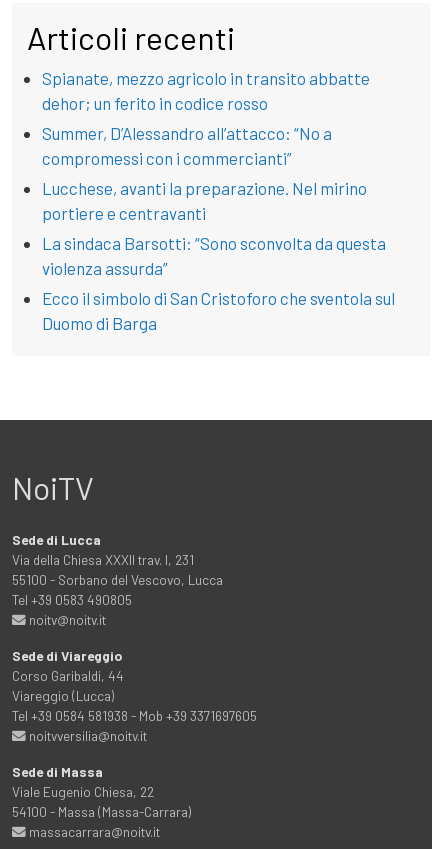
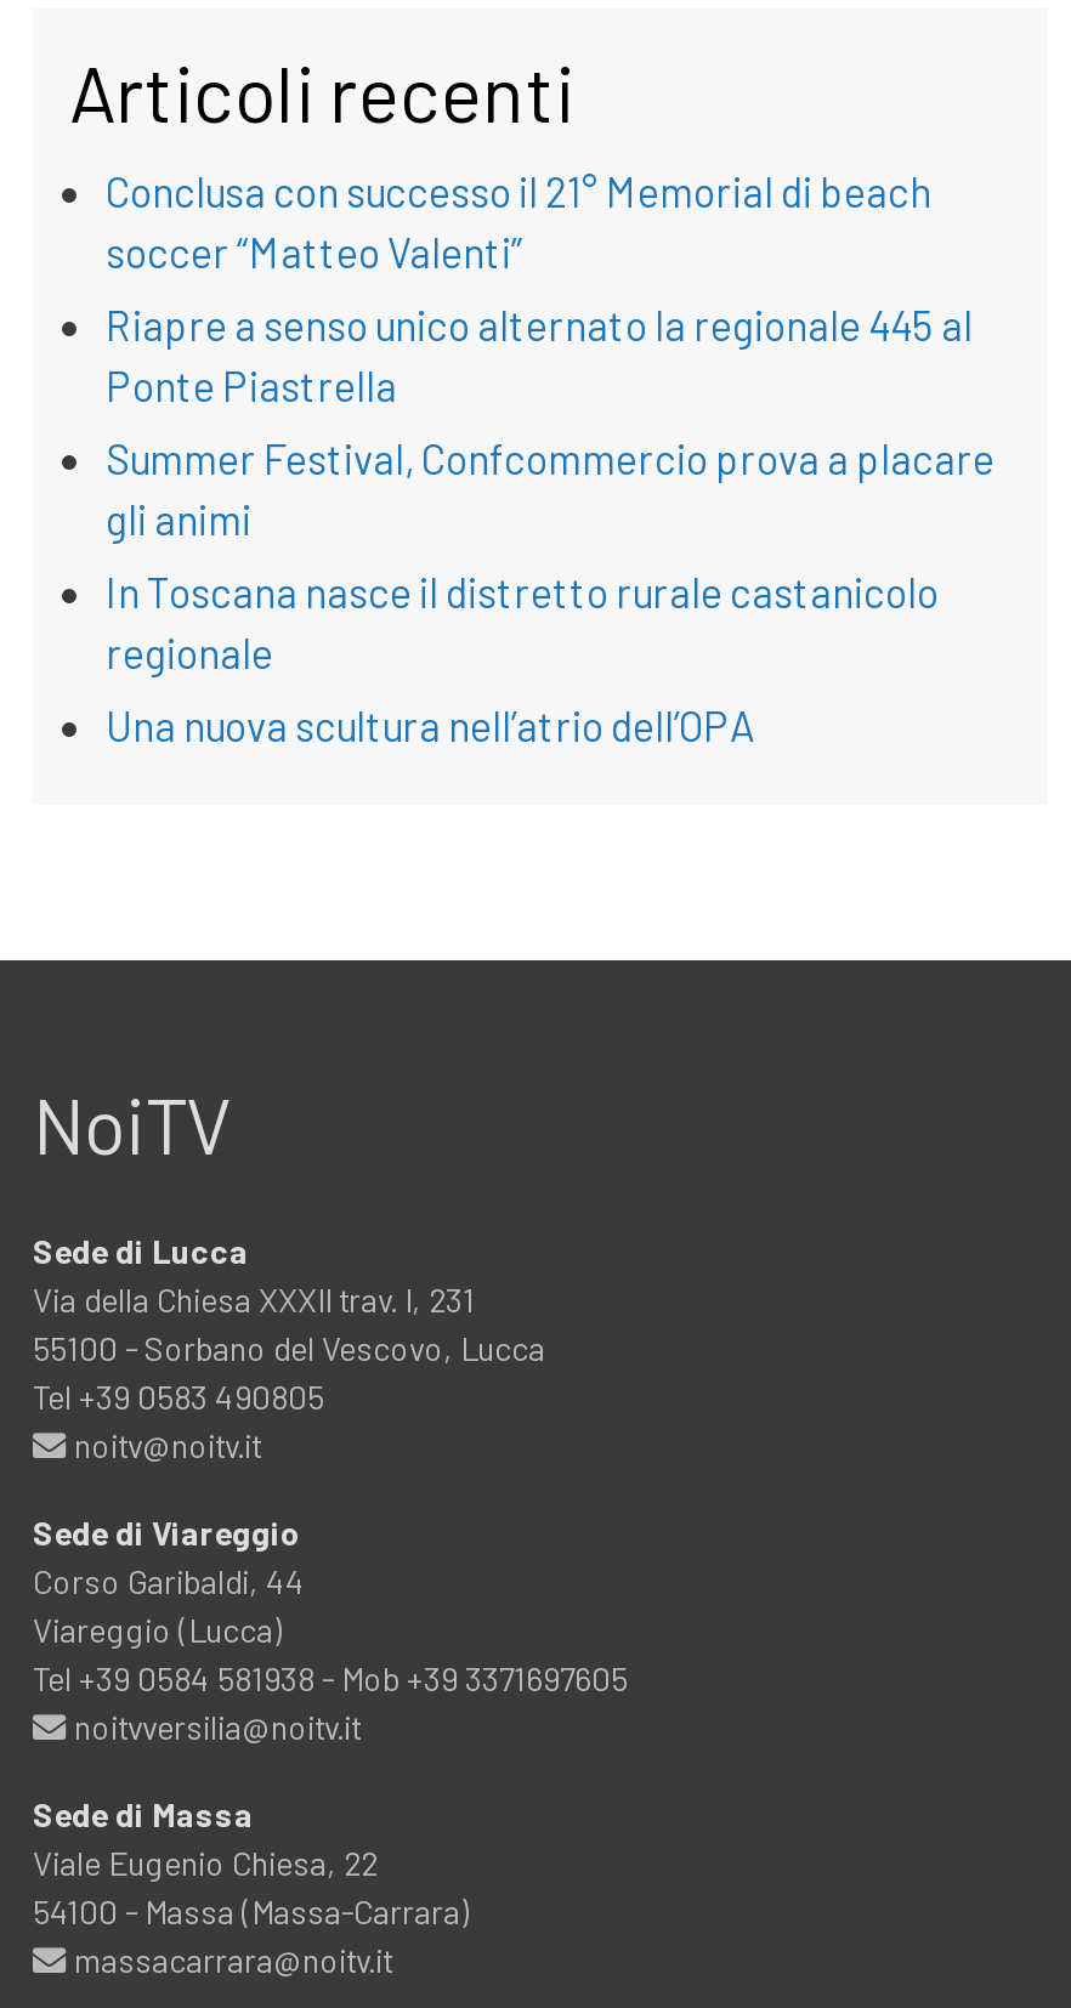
[42,67,370,112] Spianate, mezzo agricolo in transito abbatte | dehor; un ferito in codice rosso -> [106,168,931,277] Conclusa con successo il 21° Memorial di beach | soccer “Matteo Valenti”
[42,122,332,167] Summer, D’Alessandro all’attacco: “No a | compromessi con i commercianti” -> [106,301,973,410] Riapre a senso unico alternato la regionale 445 al | Ponte Piastrella
[42,177,367,222] Lucchese, avanti la preparazione. Nel mirino | portiere e centravanti -> [106,435,994,544] Summer Festival, Confcommercio prova a placare | gli animi
[42,232,386,277] La sindaca Barsotti: “Sono sconvolta da questa | violenza assurda” -> [106,568,939,677] In Toscana nasce il distretto rurale castanicolo | regionale
[42,287,395,332] Ecco il simbolo di San Cristoforo che sventola sul | Duomo di Barga -> [106,702,754,750] Una nuova scultura nell’atrio dell’OPA

